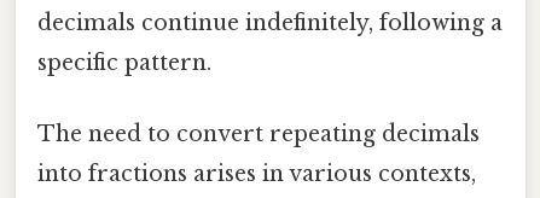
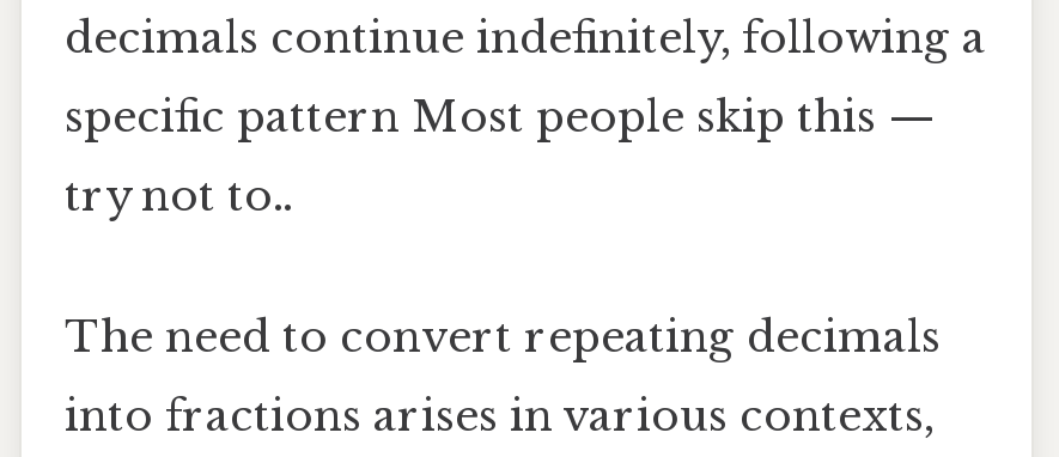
[37,50,211,76] specific pattern. -> [65,91,933,223] specific pattern Most people skip this — | try not to..

